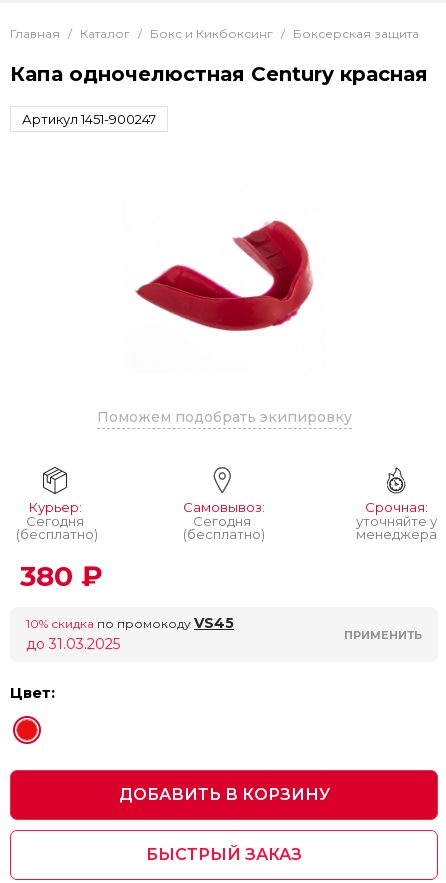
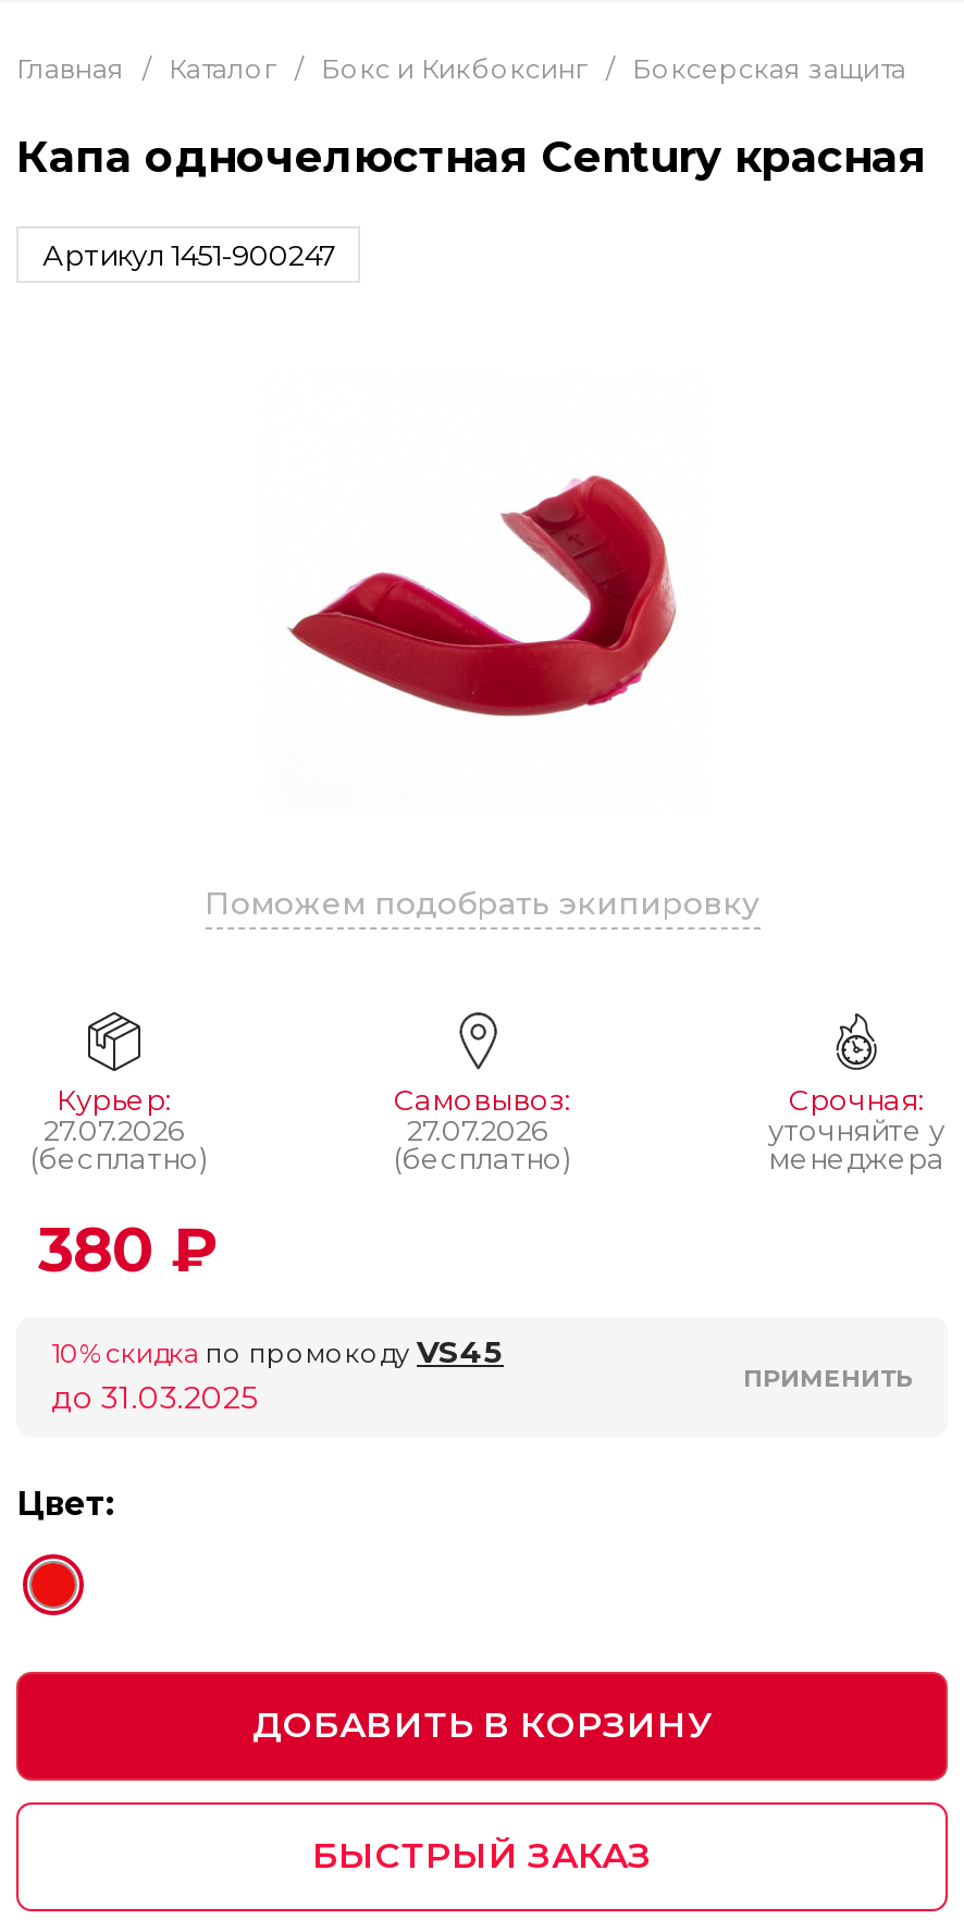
[26,513,84,529] Сегодня -> [44,1112,185,1147] 27.07.2026
[193,513,251,529] Сегодня -> [407,1112,548,1147] 27.07.2026

